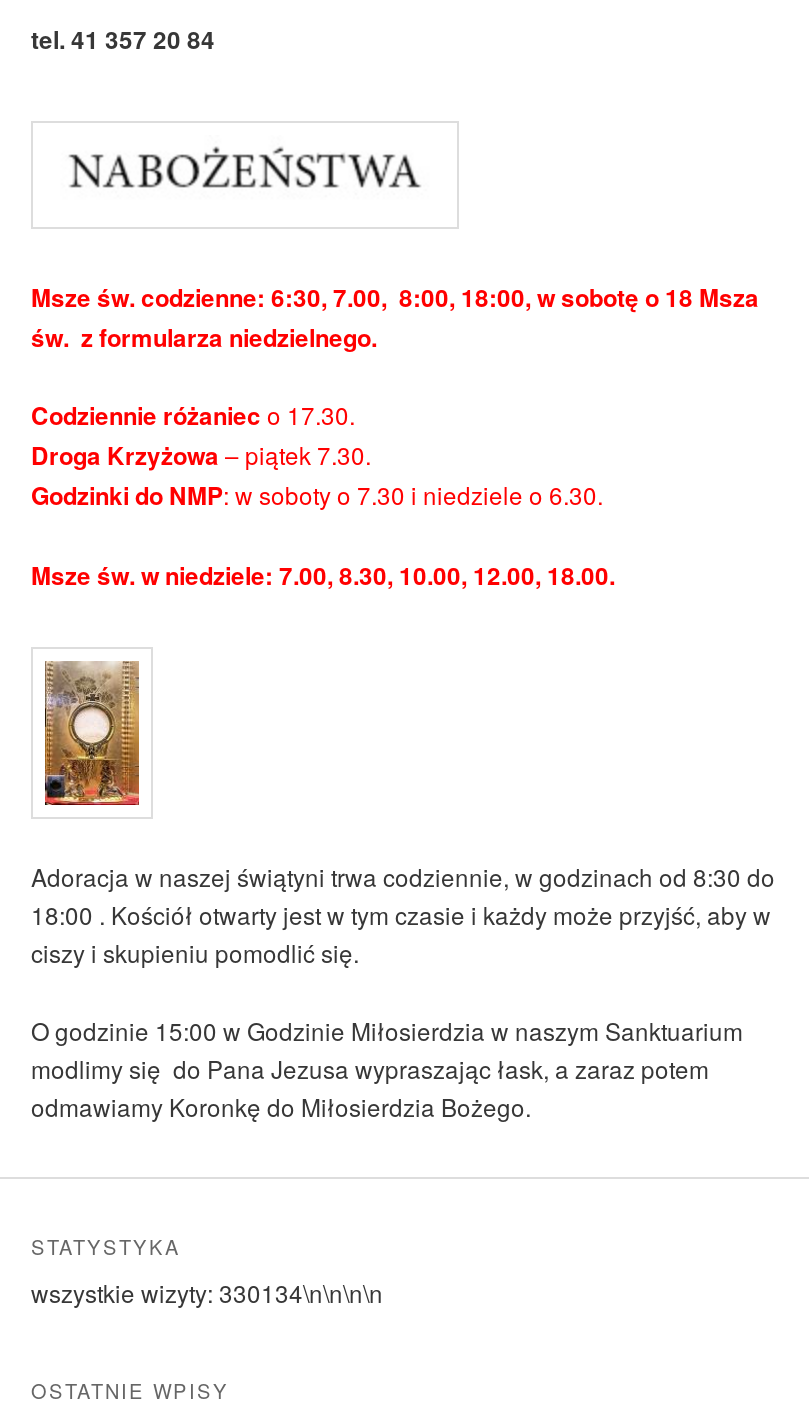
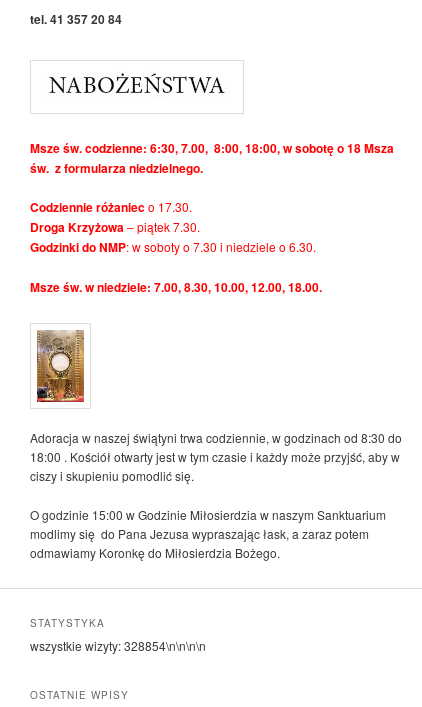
[31,1276,383,1310] wszystkie wizyty: 330134\n\n\n\n -> [30,637,206,654] wszystkie wizyty: 328854\n\n\n\n

